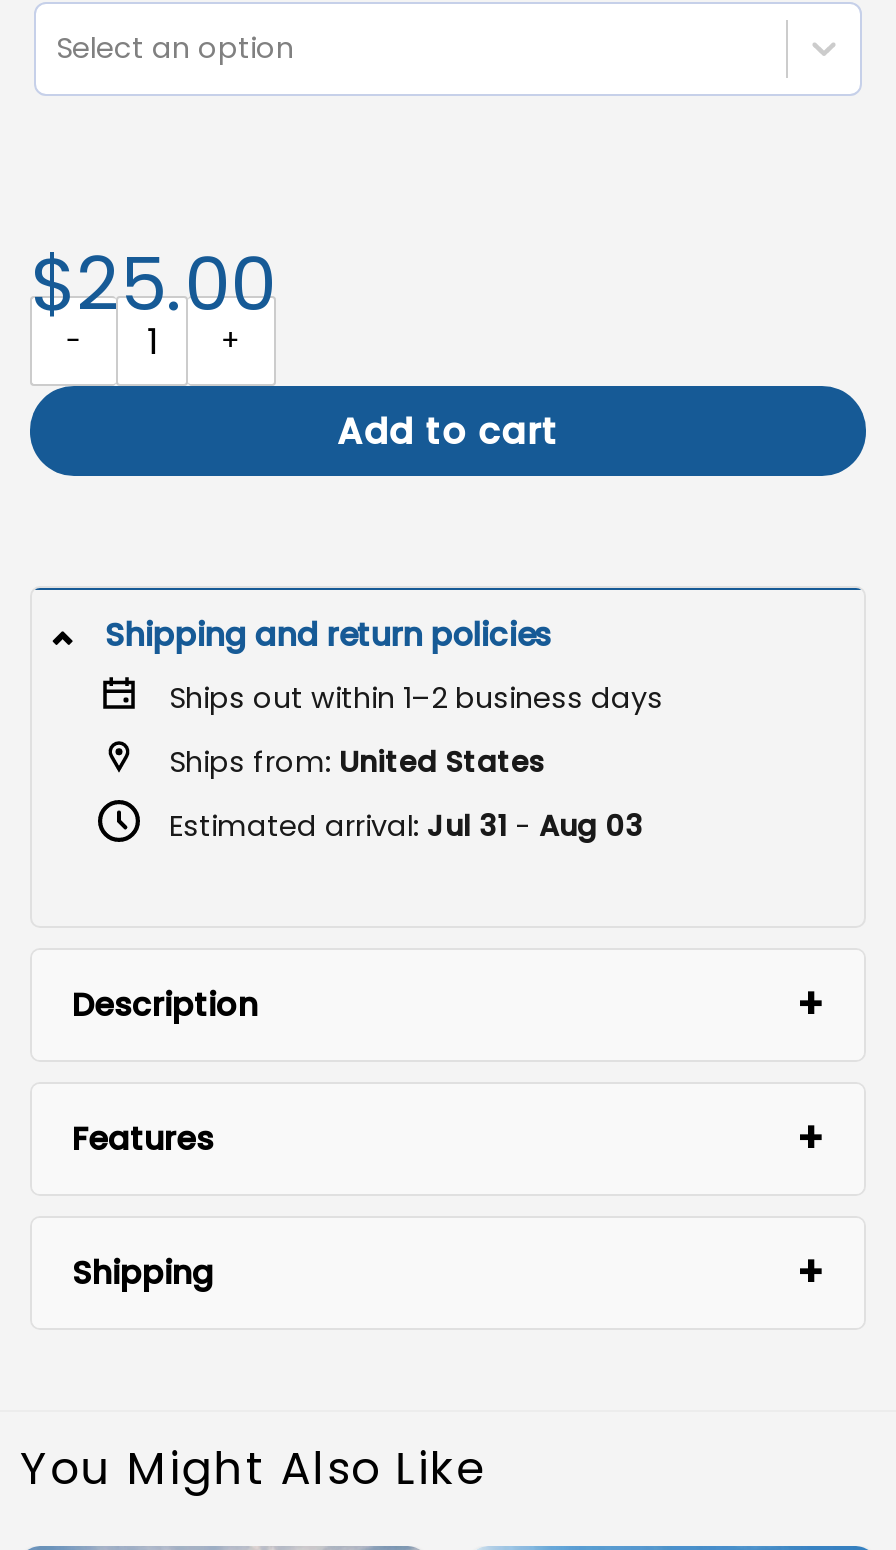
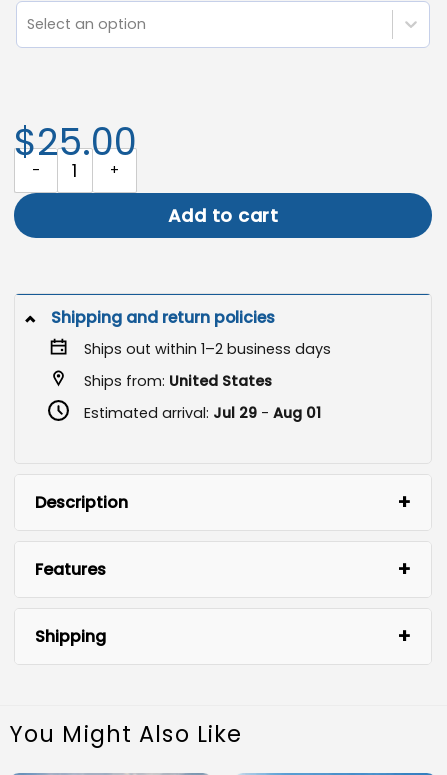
[169,806,643,846] Estimated arrival: Jul 31 - Aug 03 -> [83,403,320,423] Estimated arrival: Jul 29 - Aug 01

